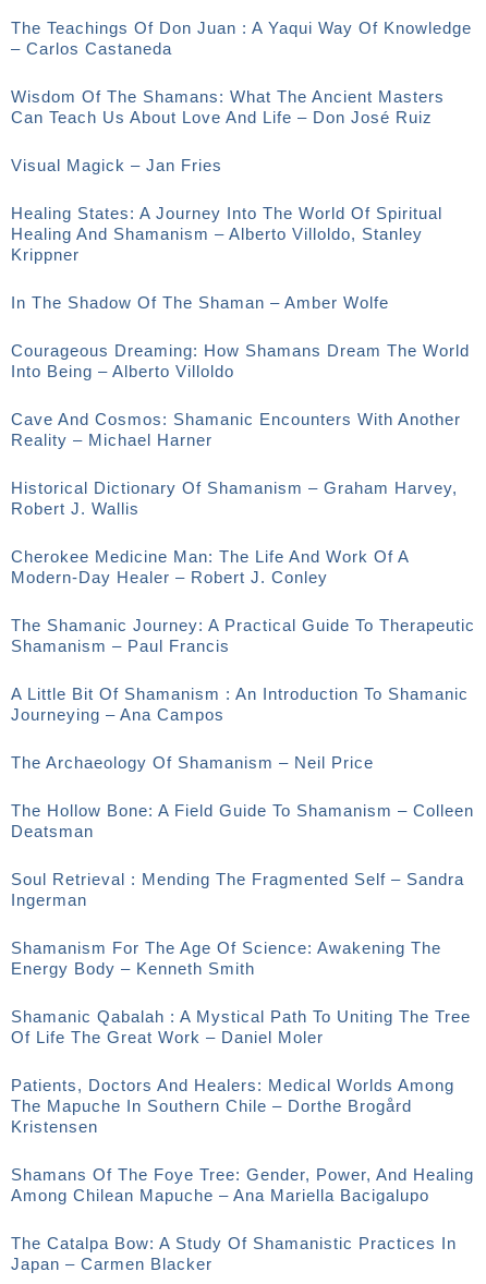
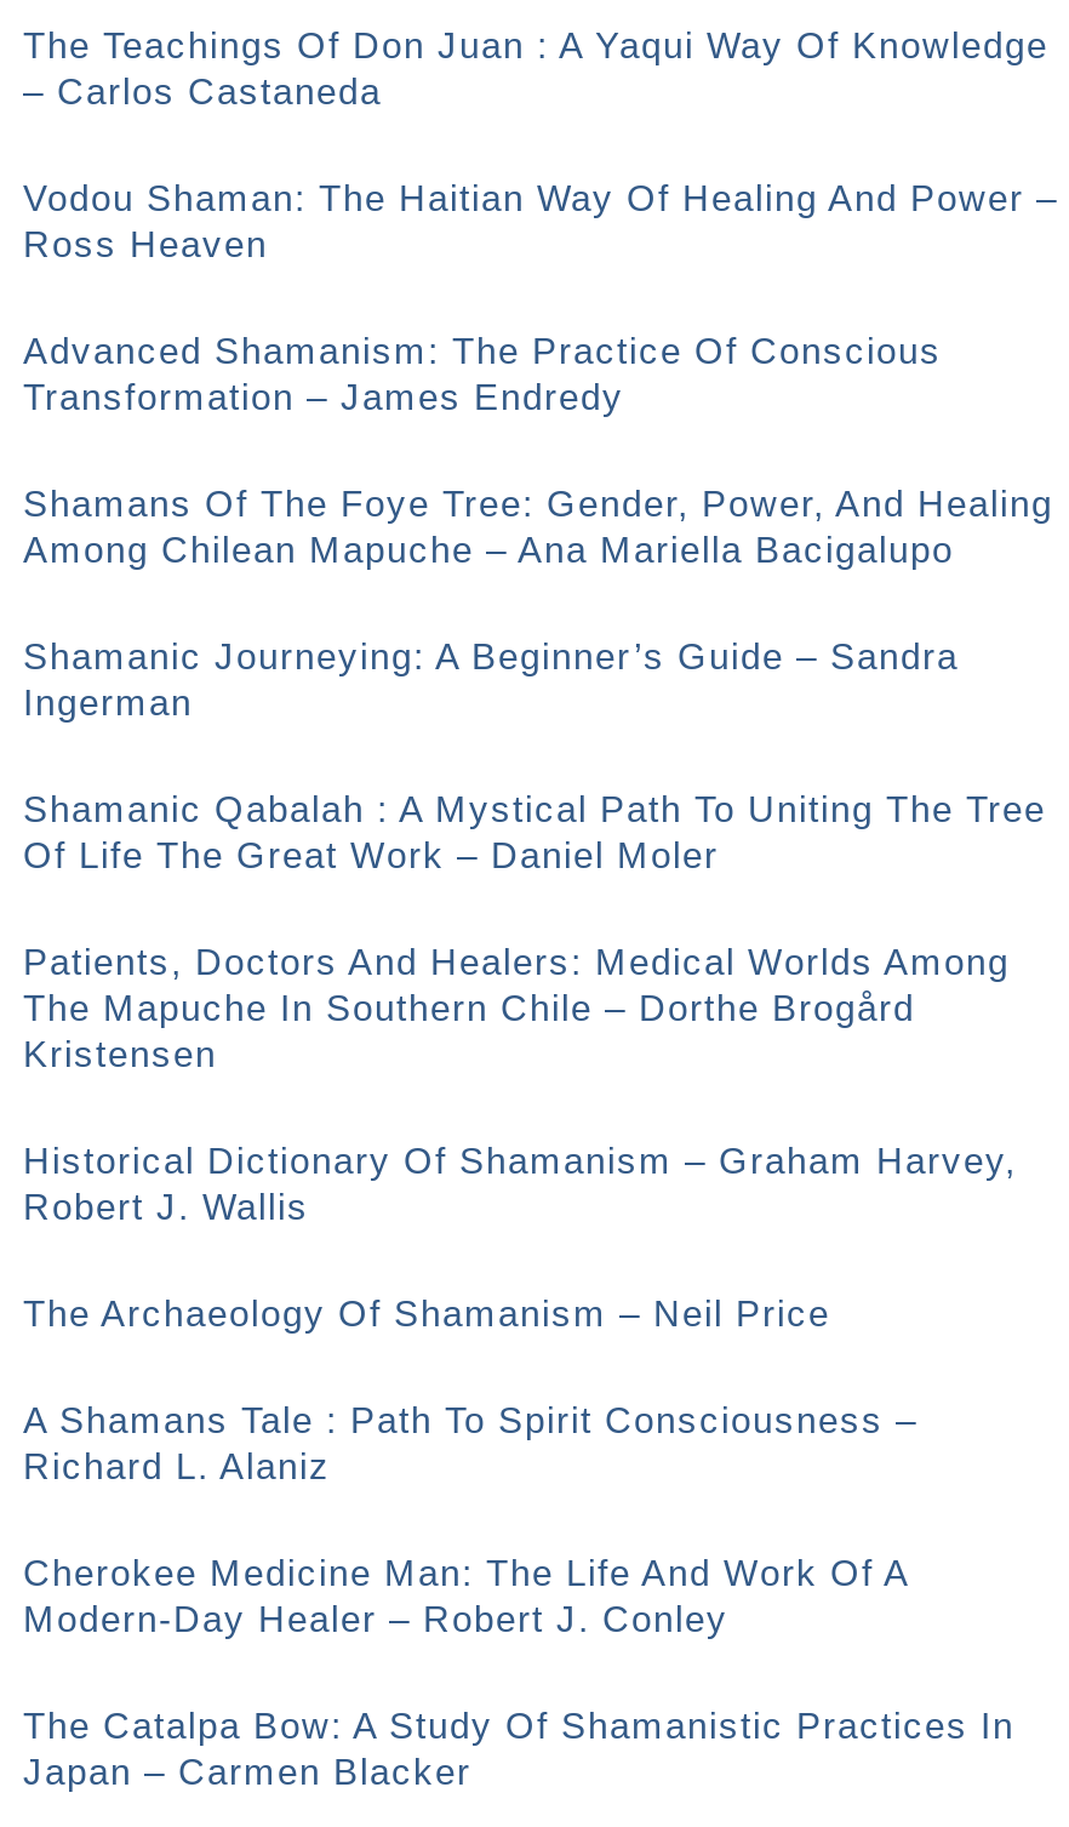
[11,87,475,888] Wisdom Of The Shamans: What The Ancient Masters | Can Teach Us About Love And Life – Don José Ruiz | Visual Magick – Jan Fries | Healing States: A Journey Into The World Of Spiritual | Healing And Shamanism – Alberto Villoldo, Stanley | Krippner | In The Shadow Of The Shaman – Amber Wolfe | Courageous Dreaming: How Shamans Dream The World | Into Being – Alberto Villoldo | Cave And Cosmos: Shamanic Encounters With Another | Reality – Michael Harner | The Shamanic Journey: A Practical Guide To Therapeutic | Shamanism – Paul Francis | A Little Bit Of Shamanism : An Introduction To Shamanic | Journeying – Ana Campos | The Hollow Bone: A Field Guide To Shamanism – Colleen | Deatsman | Soul Retrieval : Mending The Fragmented Self – Sandra -> [23,177,1058,676] Vodou Shaman: The Haitian Way Of Healing And Power – | Ross Heaven | Advanced Shamanism: The Practice Of Conscious | Transformation – James Endredy | Shamanic Journeying: A Beginner’s Guide – Sandra
moved [11,479,458,586] -> [23,1140,1017,1639]: Historical Dictionary Of Shamanism – Graham Harvey, | Robert J. Wallis | Cherokee Medicine Man: The Life And Work Of A | Modern-Day Healer – Robert J. Conley
moved [11,753,374,772] -> [23,1292,830,1334]: The Archaeology Of Shamanism – Neil Price
moved [11,891,87,909] -> [23,681,193,723]: Ingerman
[11,938,441,978] Shamanism For The Age Of Science: Awakening The | Energy Body – Kenneth Smith -> none
moved [11,1007,471,1136] -> [23,788,1046,1074]: Shamanic Qabalah : A Mystical Path To Uniting The Tree | Of Life The Great Work – Daniel Moler | Patients, Doctors And Healers: Medical Worlds Among | The Mapuche In Southern Chile – Dorthe Brogård | Kristensen
none -> [23,1399,917,1486] A Shamans Tale : Path To Spirit Consciousness – | Richard L. Alaniz
moved [11,1165,474,1204] -> [23,483,1053,570]: Shamans Of The Foye Tree: Gender, Power, And Healing | Among Chilean Mapuche – Ana Mariella Bacigalupo

